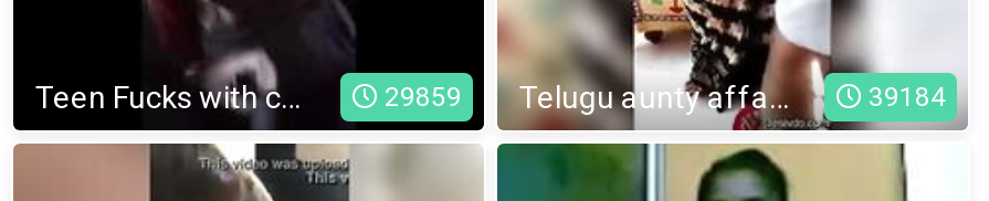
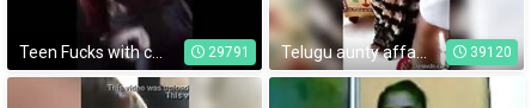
[385,83,462,114] 29859 -> [208,45,250,61] 29791
[869,83,946,114] 39184 -> [470,45,512,61] 39120

